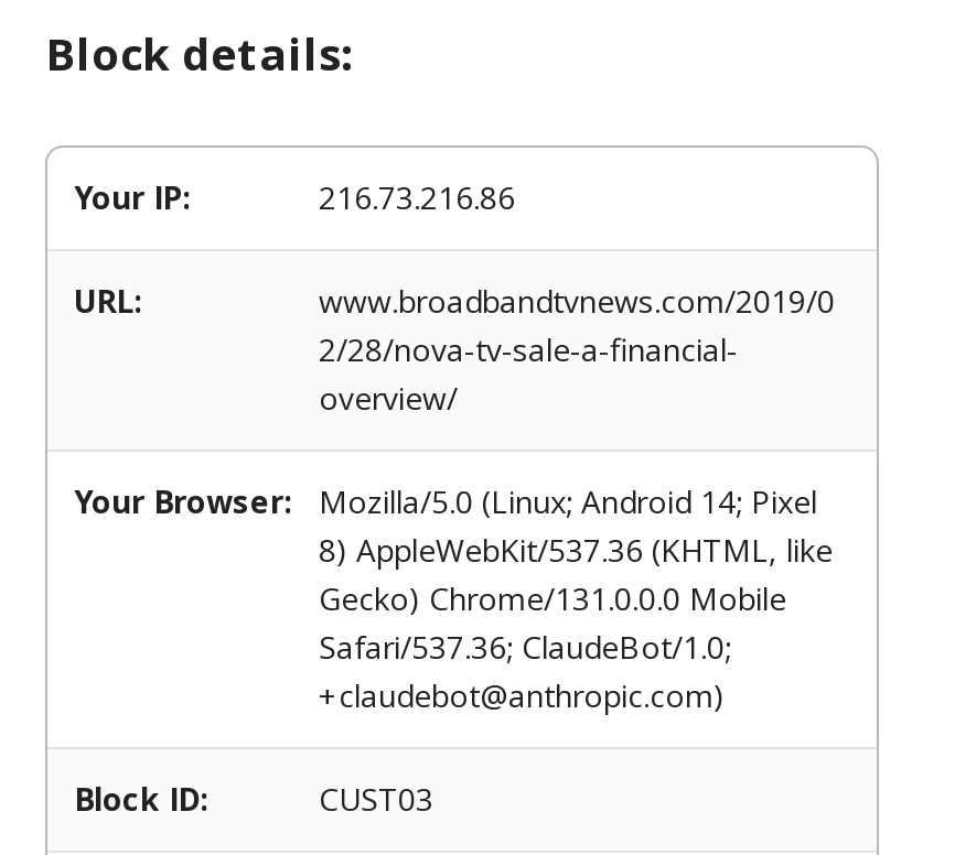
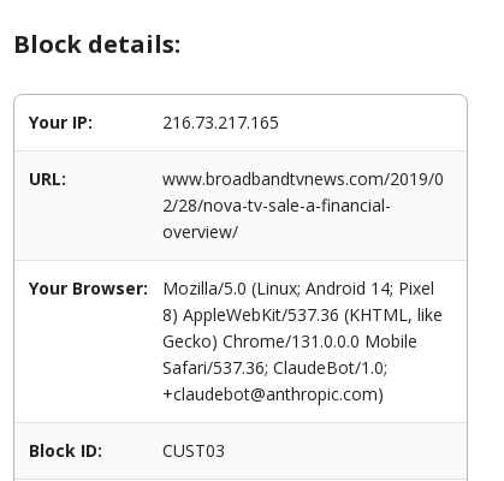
[319,176,515,218] 216.73.216.86 -> [162,111,279,133] 216.73.217.165

